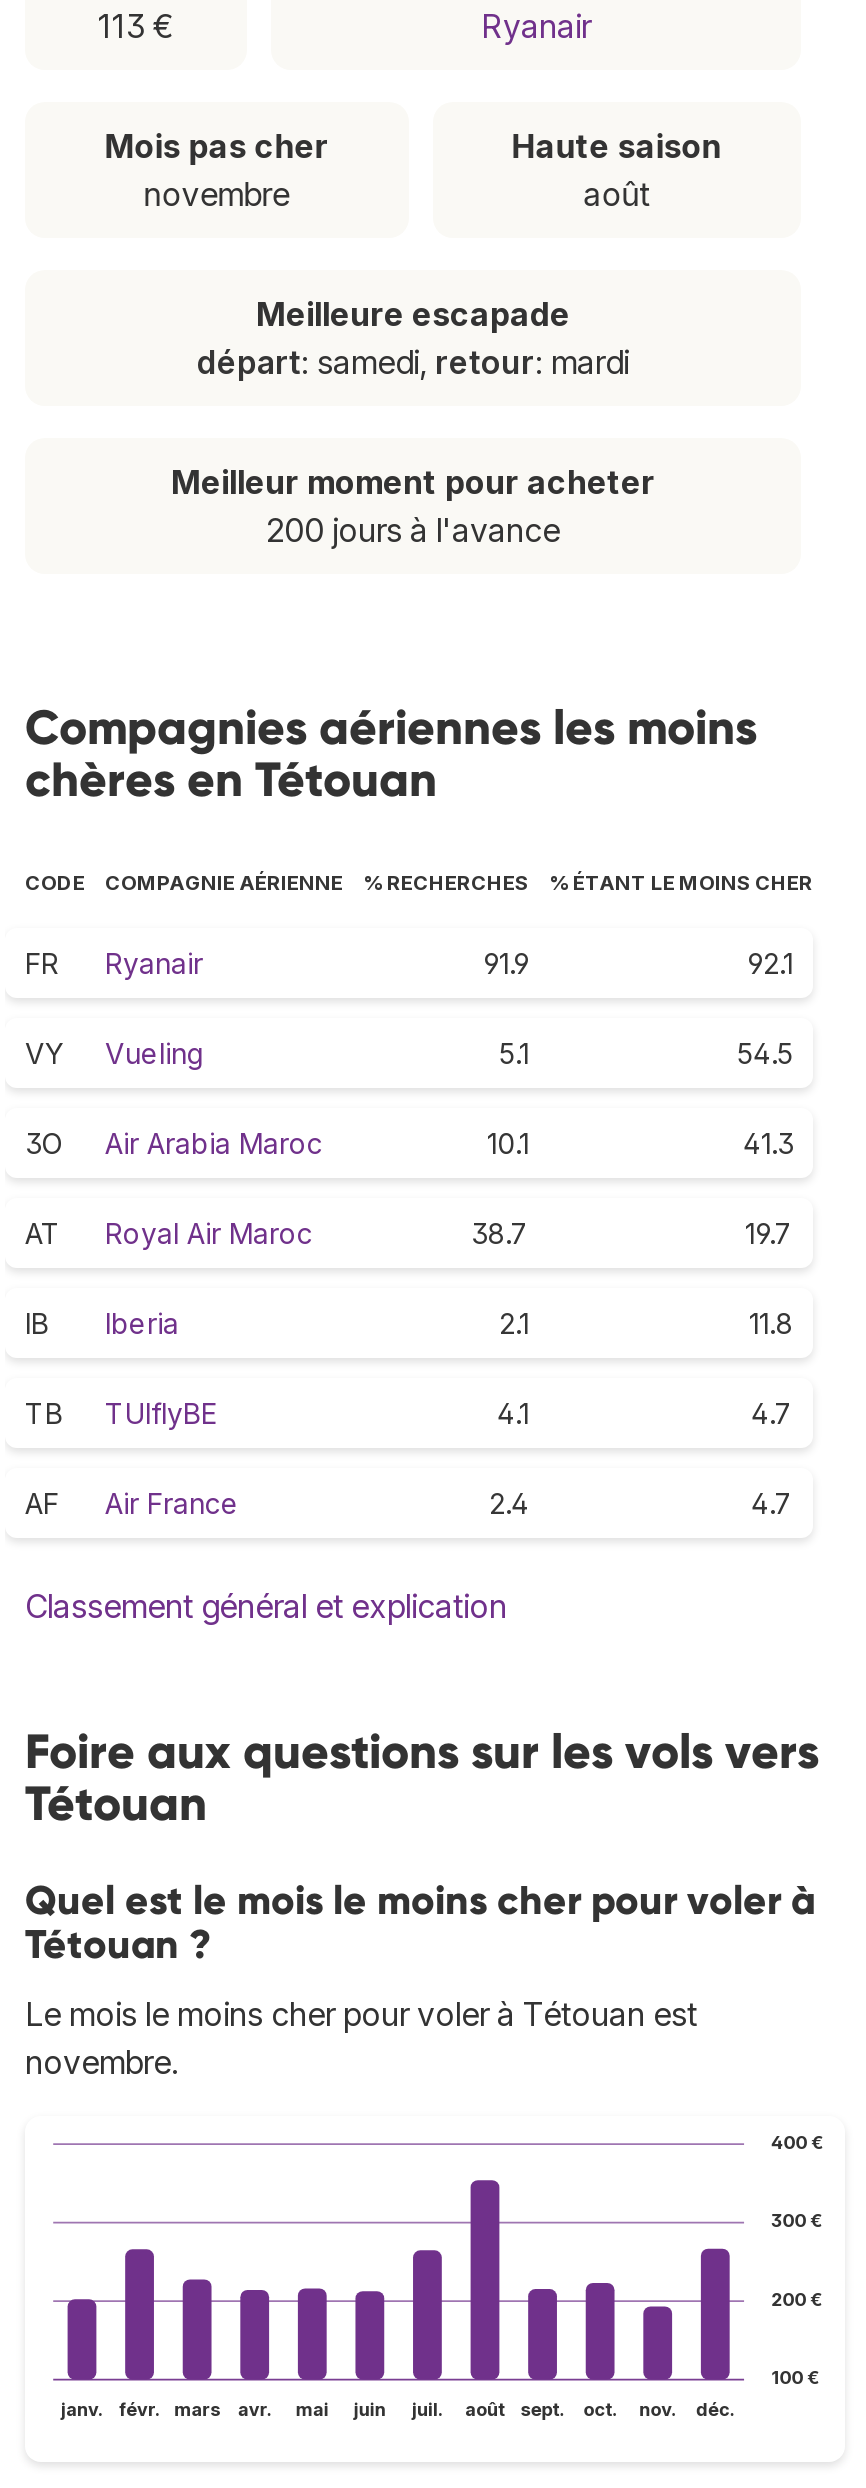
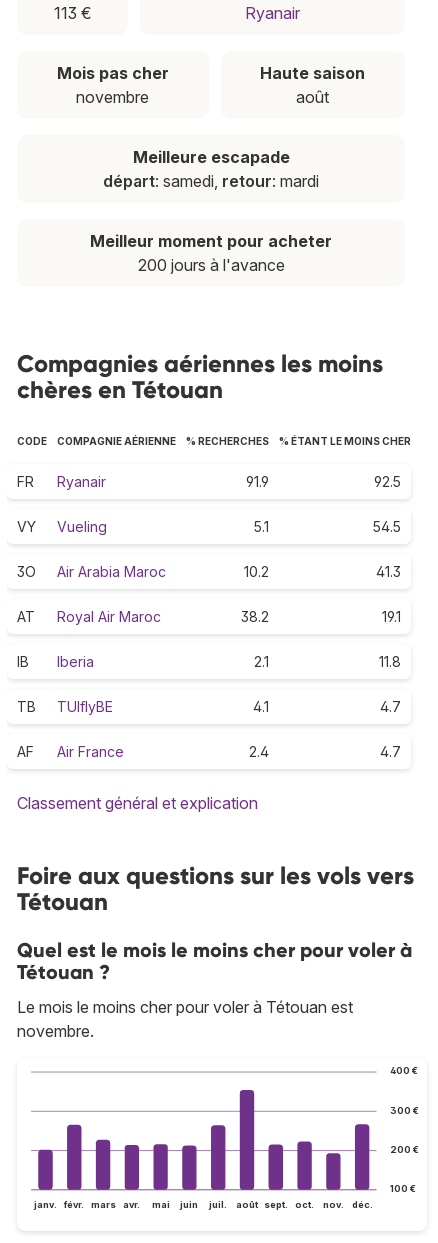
[747,945,793,979] 92.1 -> [374,473,401,490] 92.5
[487,1125,529,1159] 10.1 -> [244,563,269,580] 10.2
[471,1215,529,1249] 38.7 -> [241,608,269,625] 38.2
[745,1215,793,1249] 19.7 -> [382,608,401,625] 19.1

